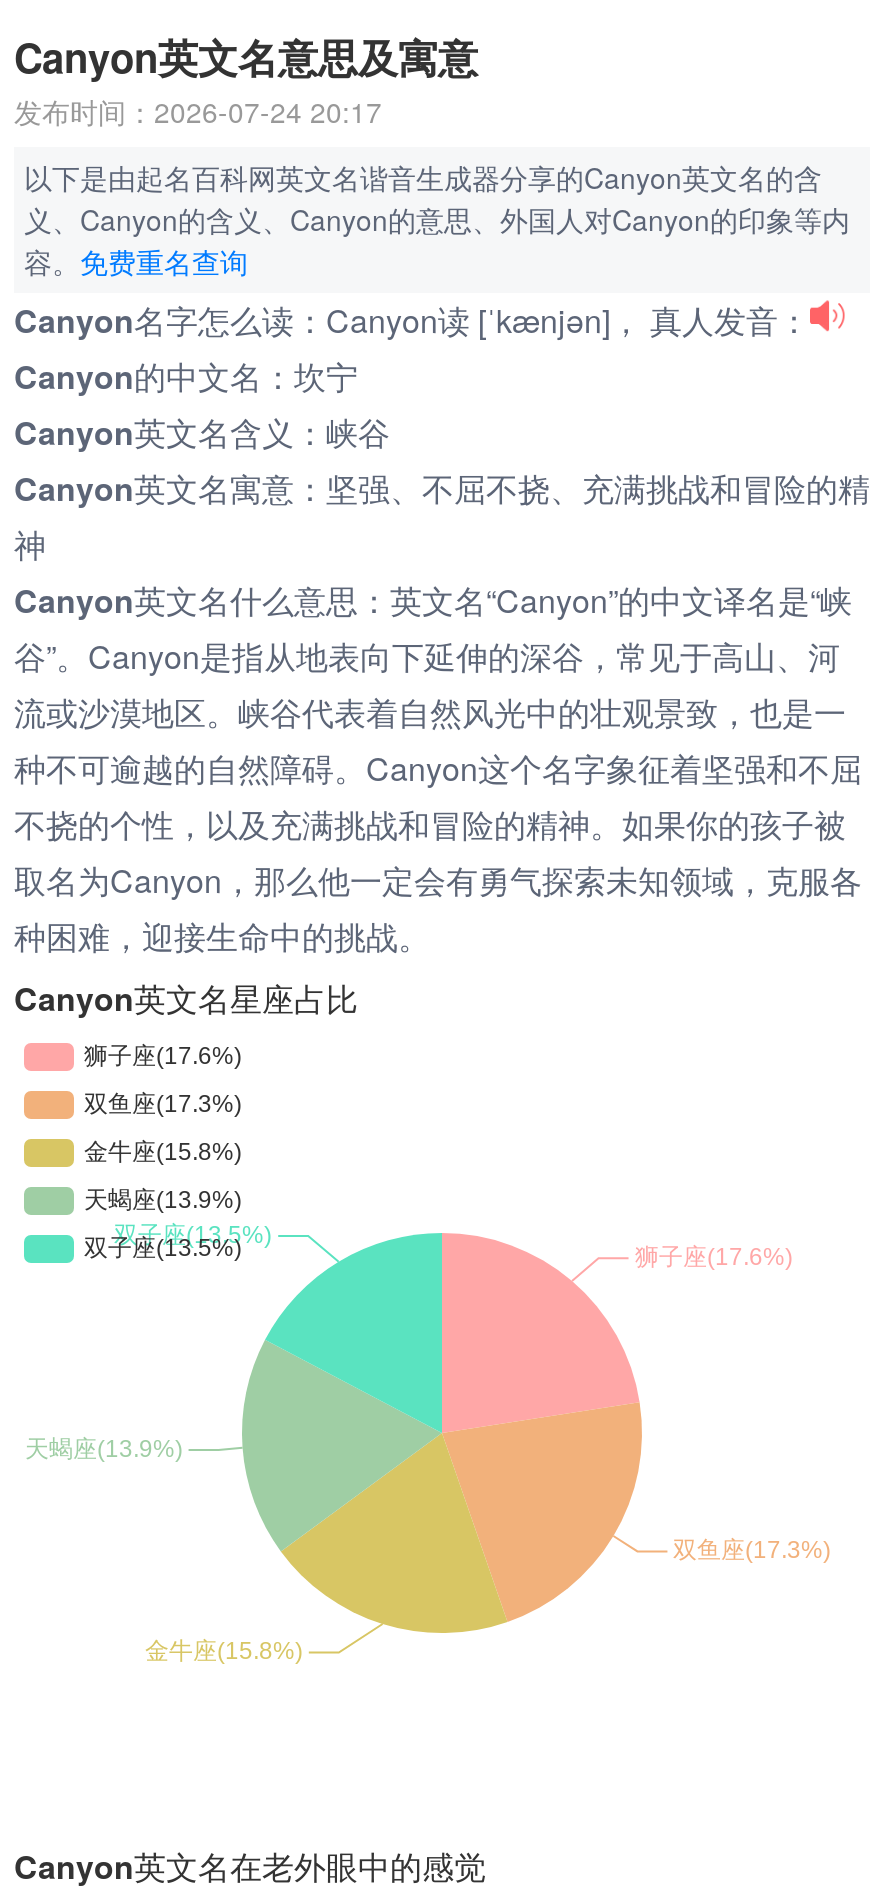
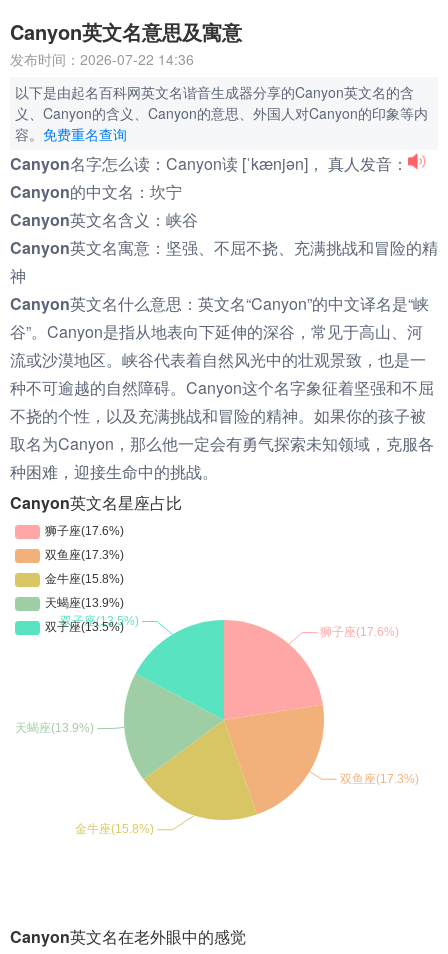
[14,91,382,131] 发布时间：2026-07-24 20:17 -> [10,49,194,69] 发布时间：2026-07-22 14:36

